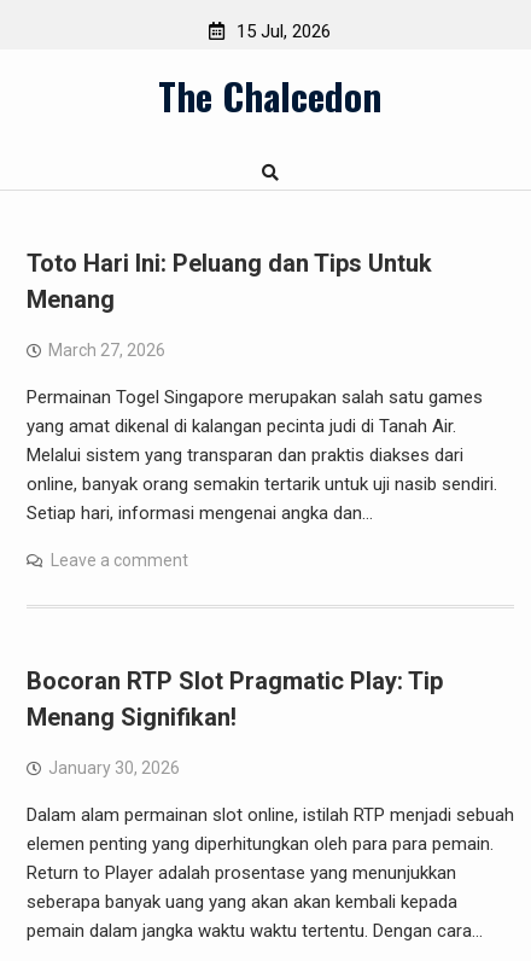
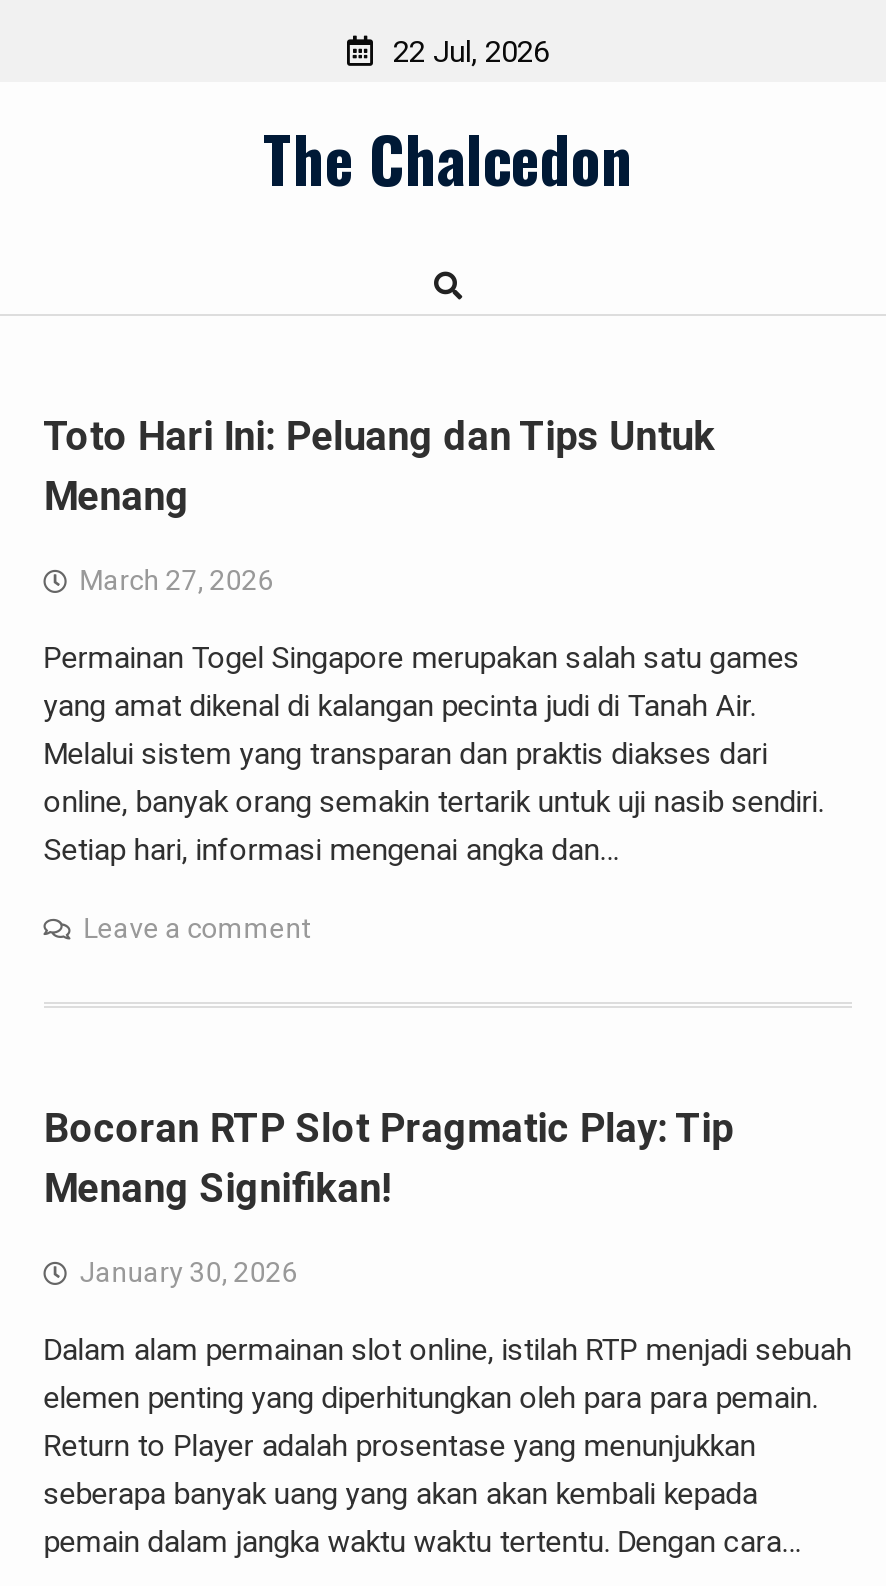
[237,21,331,42] 15 Jul, 2026 -> [393,34,549,70] 22 Jul, 2026

